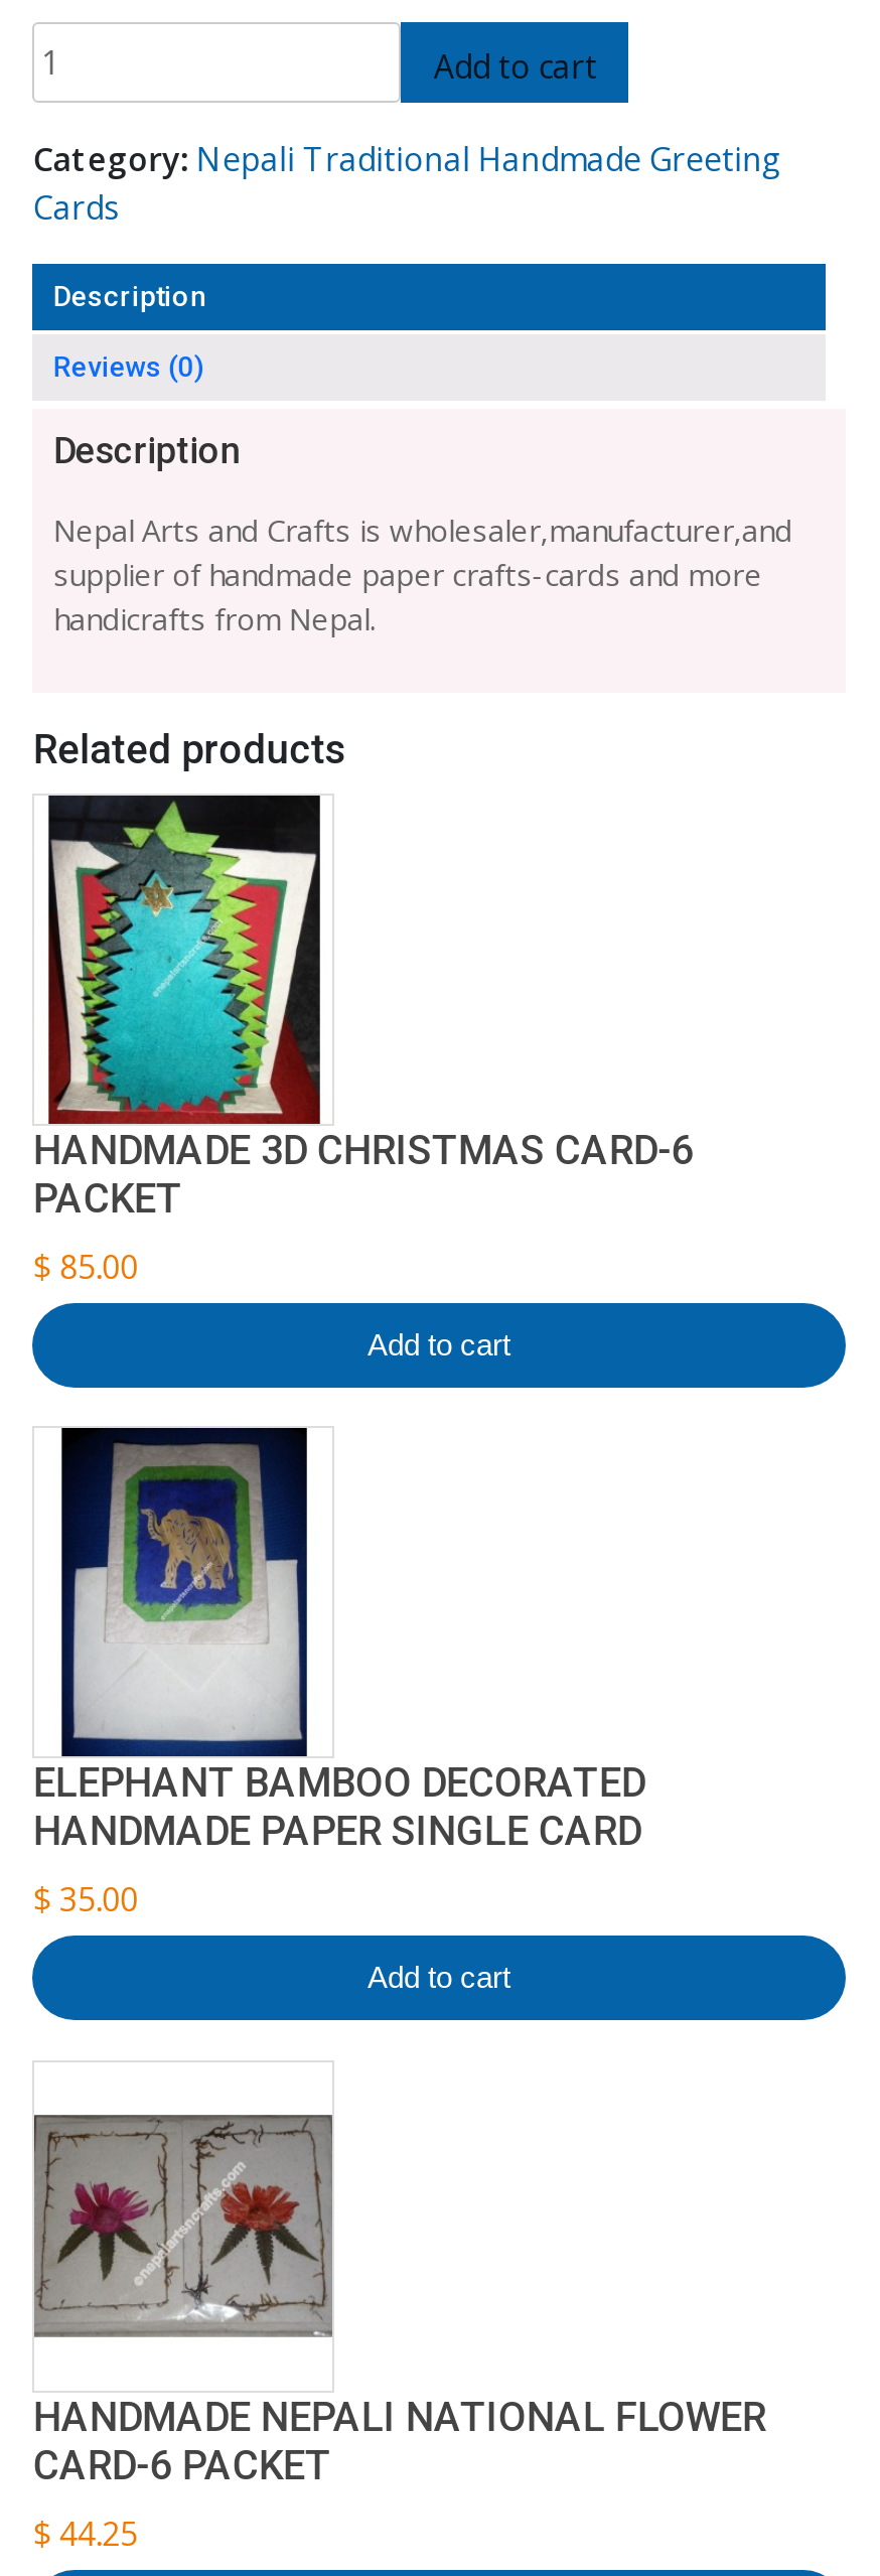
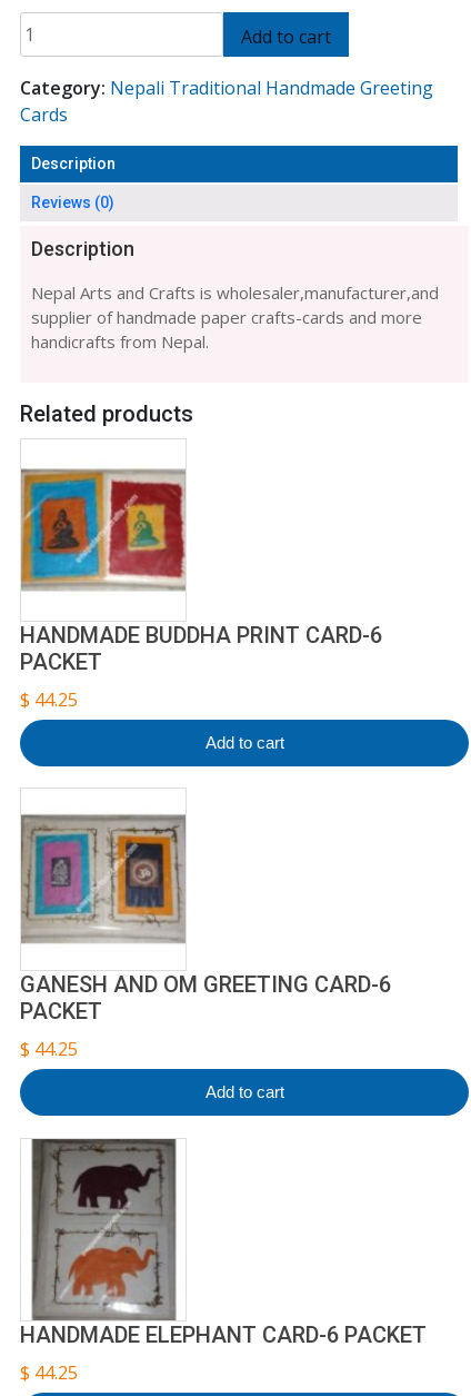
[33,794,694,1174] [image] | HANDMADE 3D CHRISTMAS CARD-6 -> [20,439,383,649] [image] | HANDMADE BUDDHA PRINT CARD-6
[33,1245,138,1289] $85.00 -> [20,688,78,712] $44.25
[33,1426,645,1856] [image] | ELEPHANT BAMBOO DECORATED | HANDMADE PAPER SINGLE CARD -> [20,789,391,1025] [image] | GANESH AND OM GREETING CARD-6 | PACKET
[33,1878,138,1922] $35.00 -> [20,1037,78,1062] $44.25
[32,2111,766,2488] [image] | HANDMADE NEPALI NATIONAL FLOWER | CARD-6 PACKET -> [20,1138,427,1348] [image] | HANDMADE ELEPHANT CARD-6 PACKET

